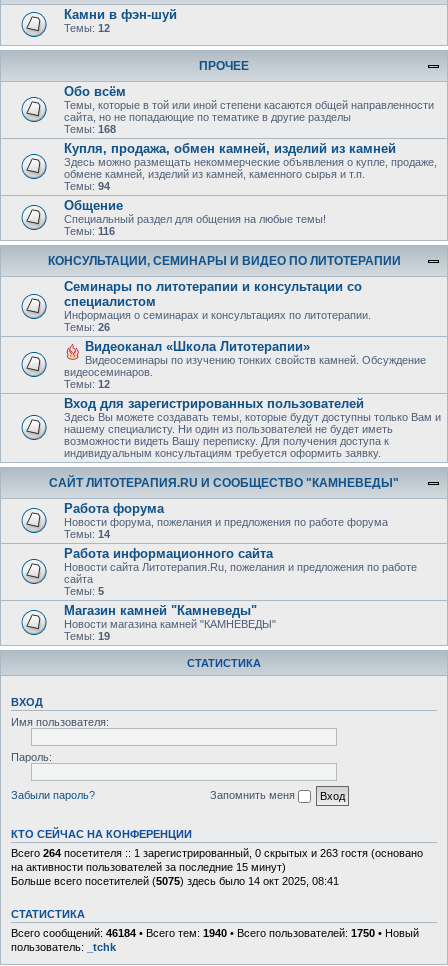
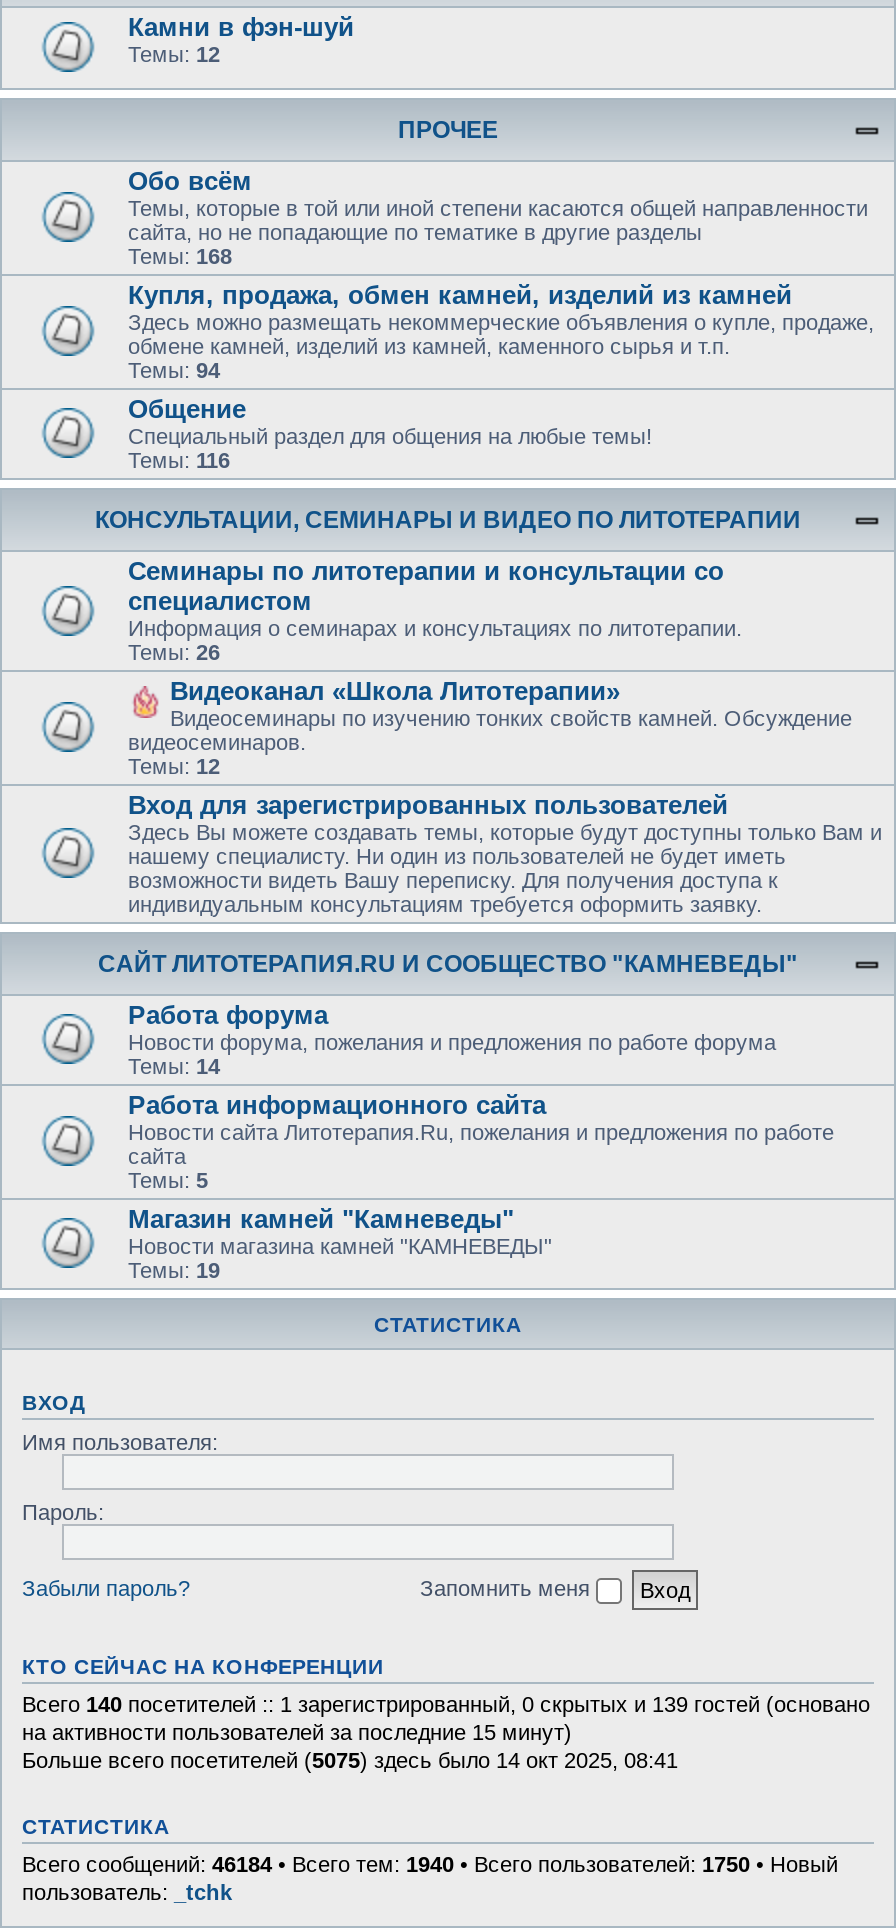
[11,846,423,858] Всего 264 посетителя :: 1 зарегистрированный, 0 скрытых и 263 гостя (основано -> [22,1691,870,1715] Всего 140 посетителей :: 1 зарегистрированный, 0 скрытых и 139 гостей (основано

